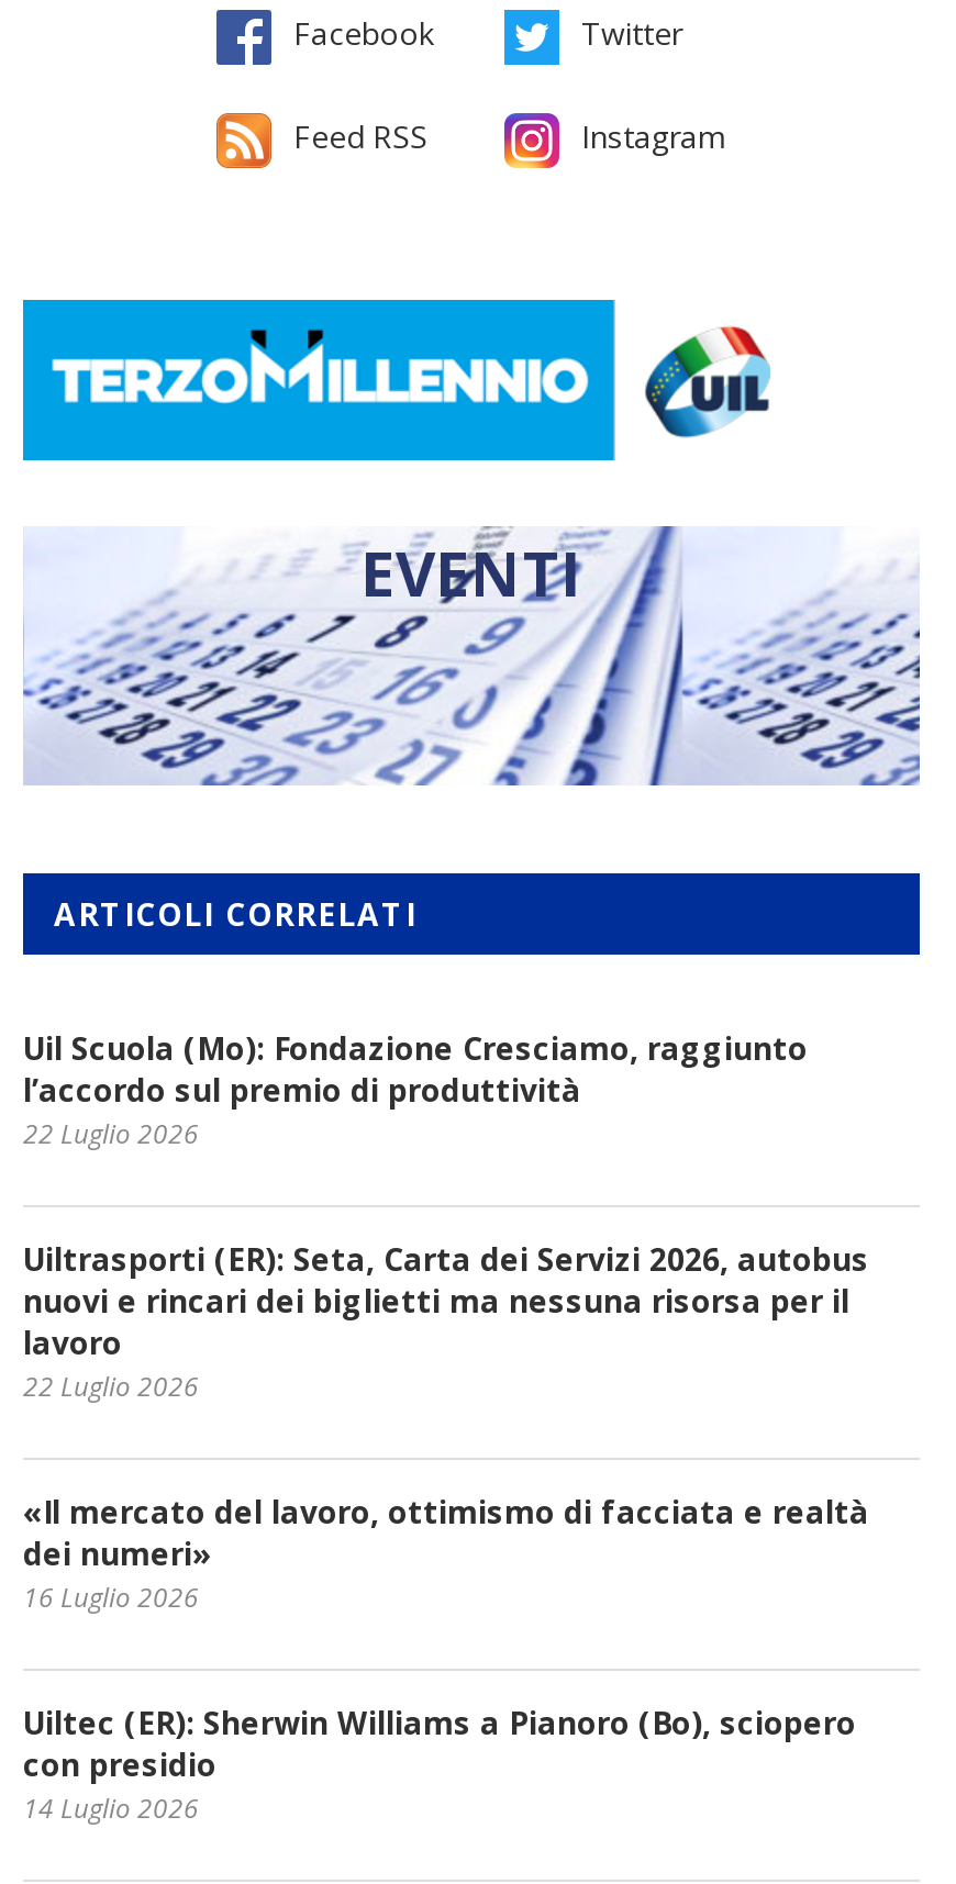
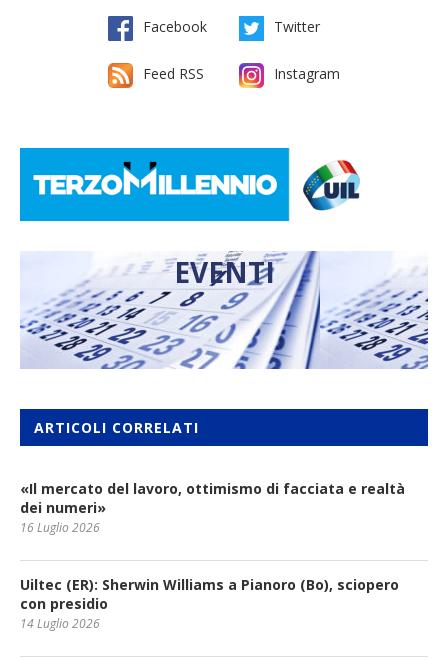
[23,1026,869,1404] Uil Scuola (Mo): Fondazione Cresciamo, raggiunto | l’accordo sul premio di produttività | 22 Luglio 2026 | Uiltrasporti (ER): Seta, Carta dei Servizi 2026, autobus | nuovi e rincari dei biglietti ma nessuna risorsa per il | lavoro | 22 Luglio 2026 -> none

